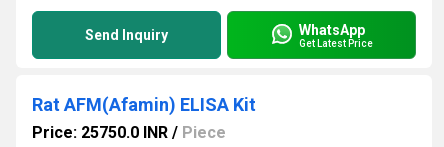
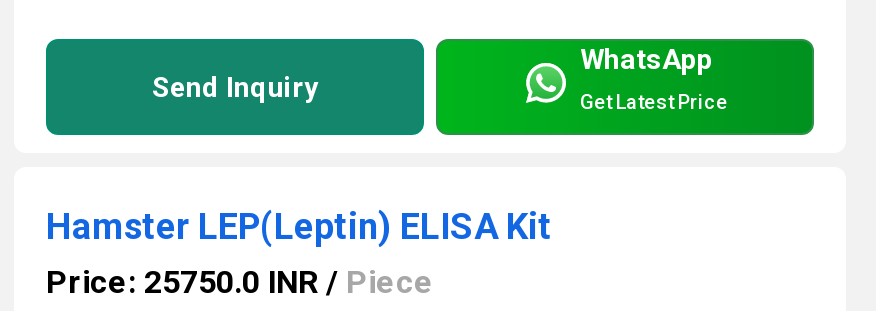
[32,94,256,115] Rat AFM(Afamin) ELISA Kit -> [46,205,552,247] Hamster LEP(Leptin) ELISA Kit

